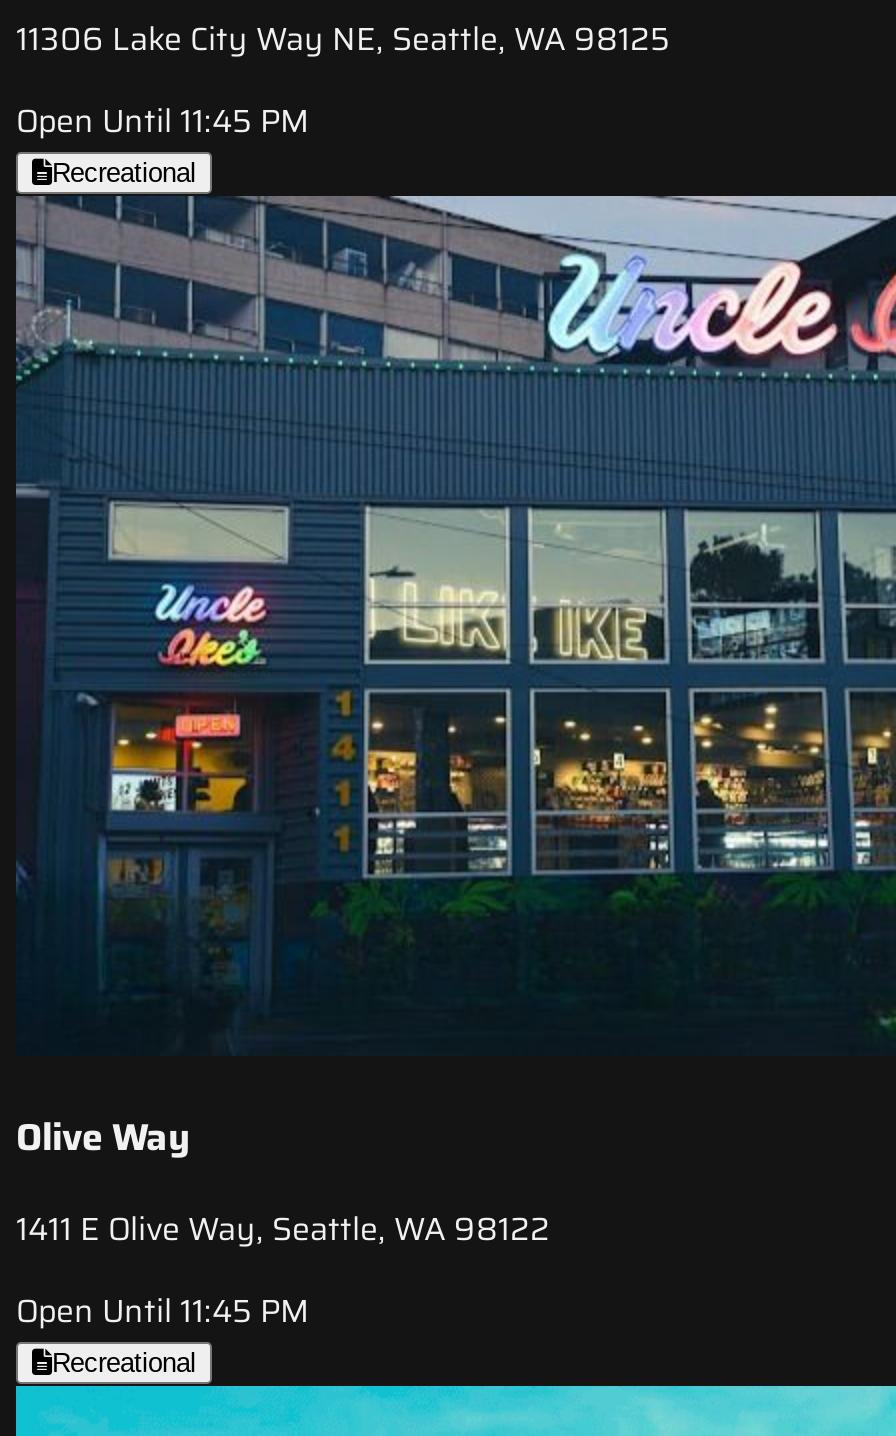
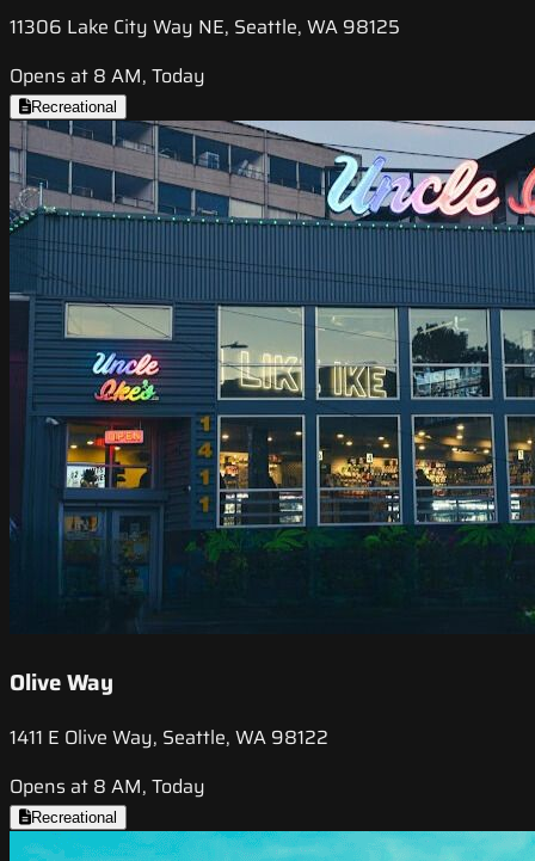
[16,97,310,147] Open Until 11:45 PM -> [10,61,205,91] Opens at 8 AM, Today
[16,1286,310,1336] Open Until 11:45 PM -> [10,771,205,801] Opens at 8 AM, Today

